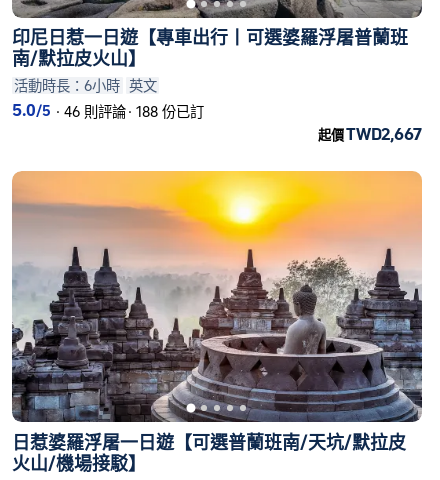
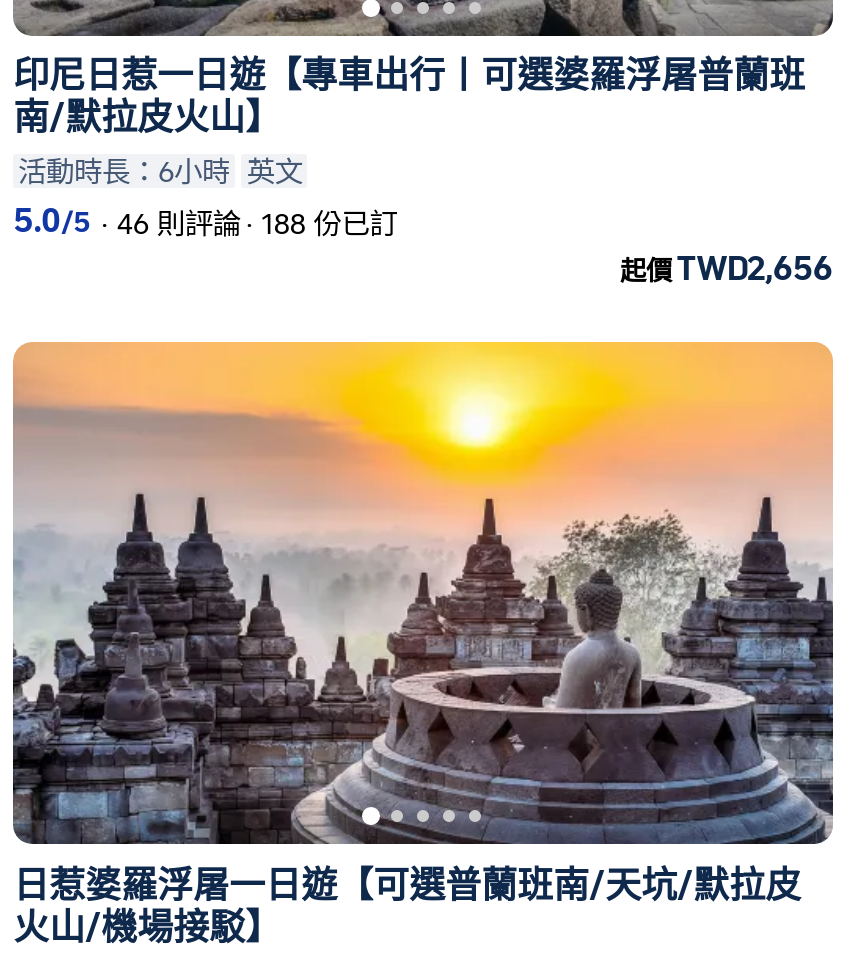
[317,124,422,144] 起價 TWD2,667 -> [620,248,833,288] 起價 TWD2,656

